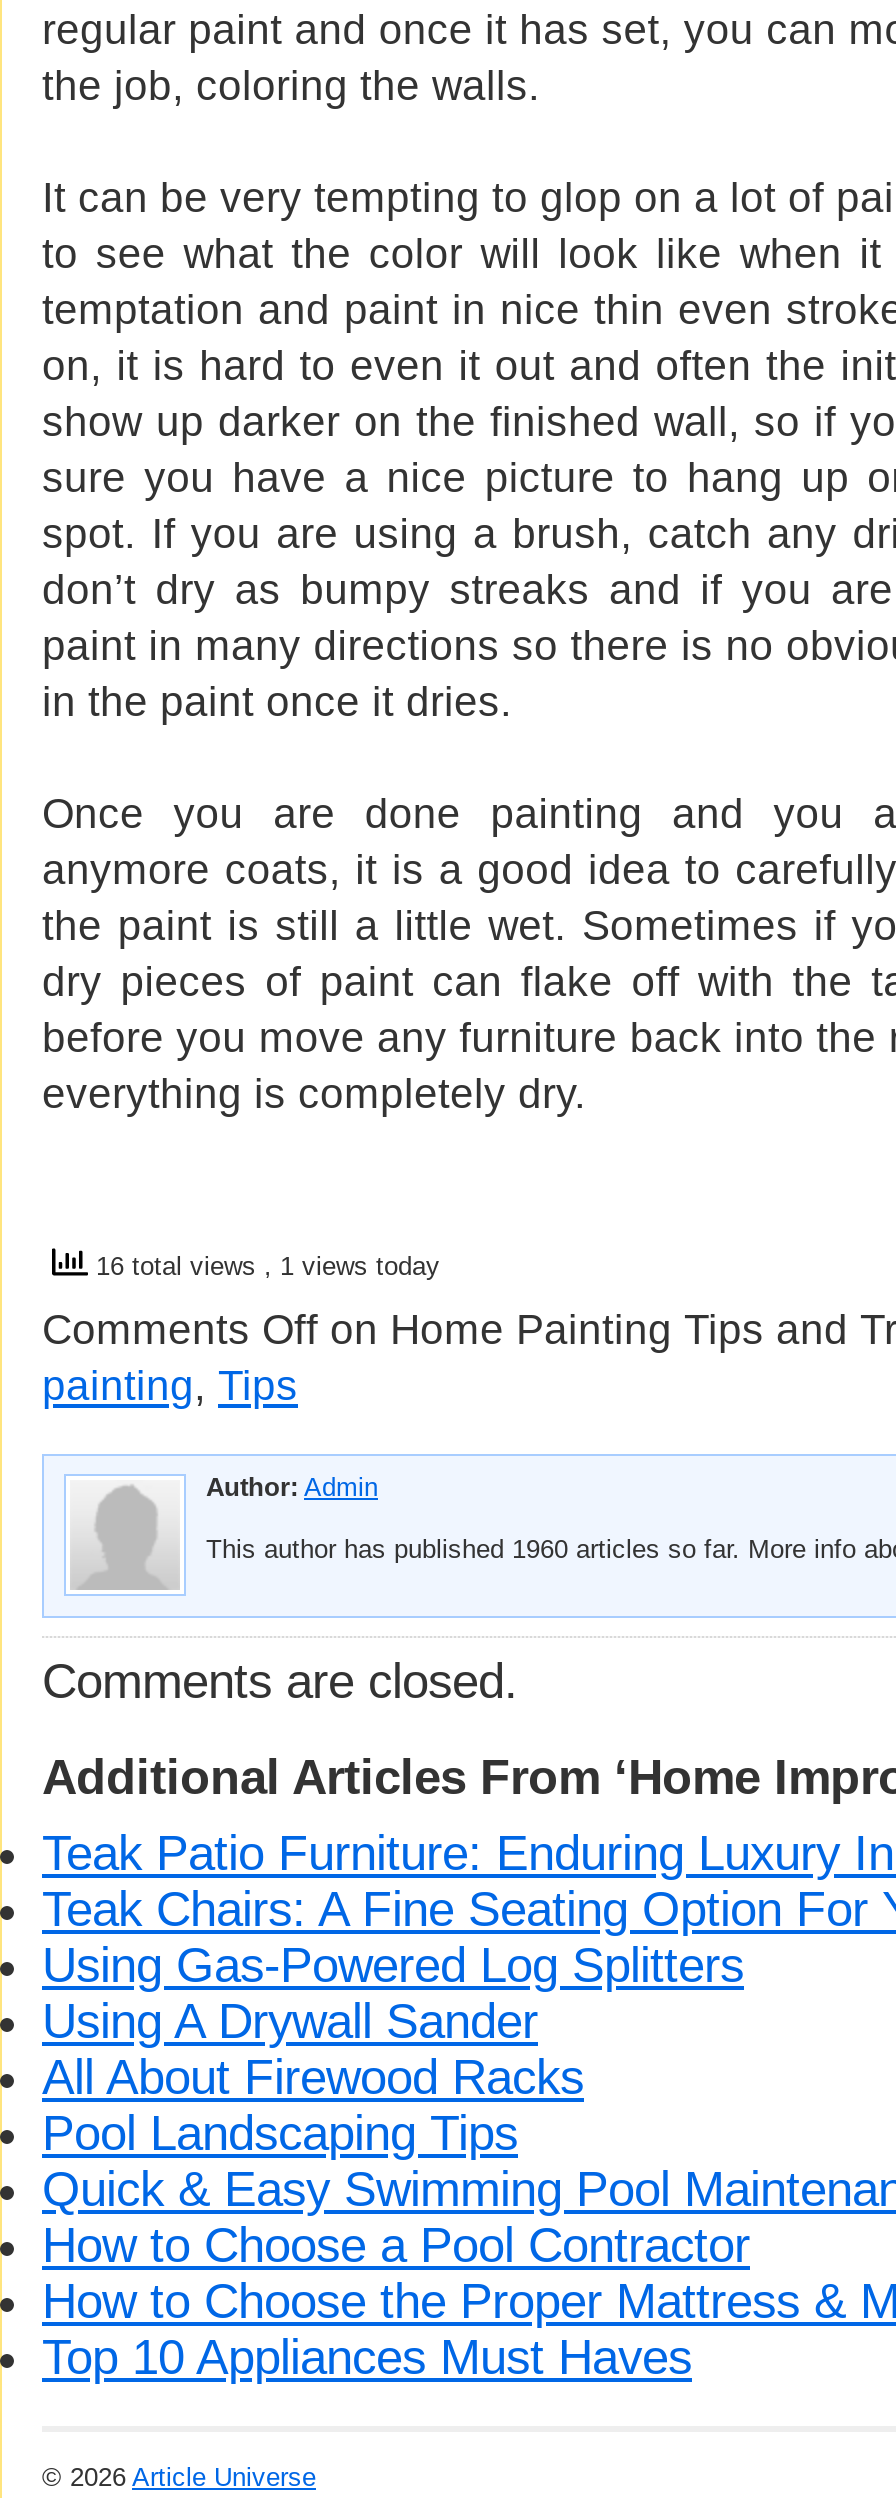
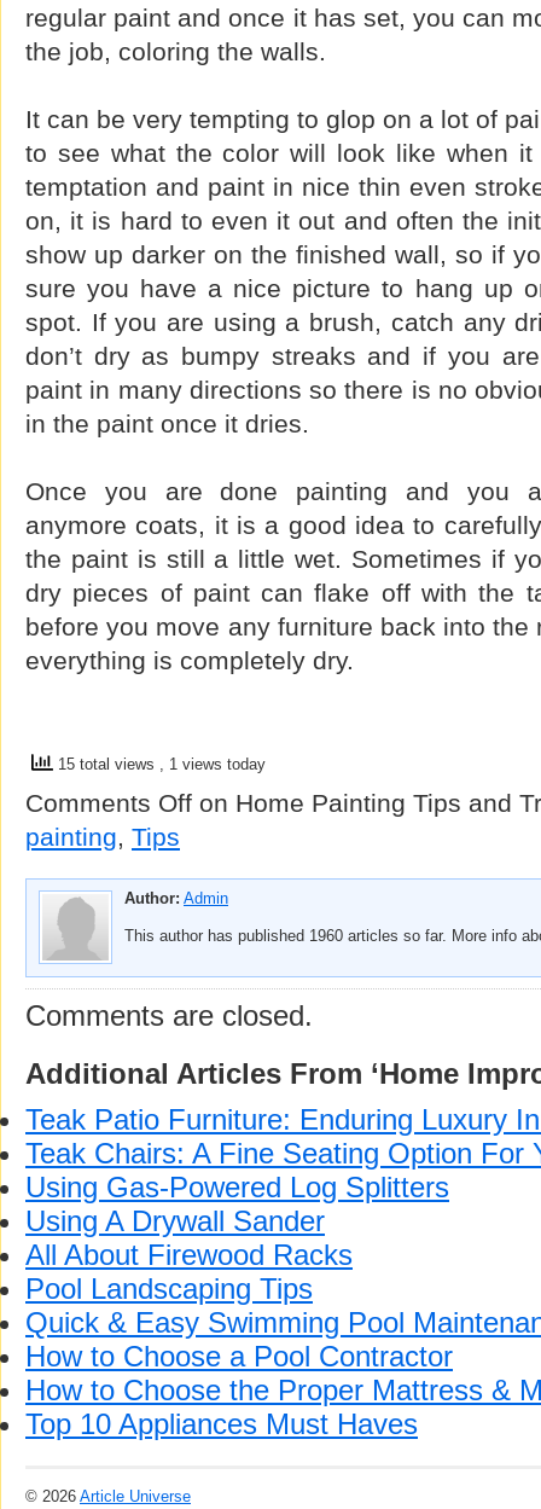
[88,1251,440,1281] 16 total views, 1 views today -> [53,756,266,774] 15 total views, 1 views today

